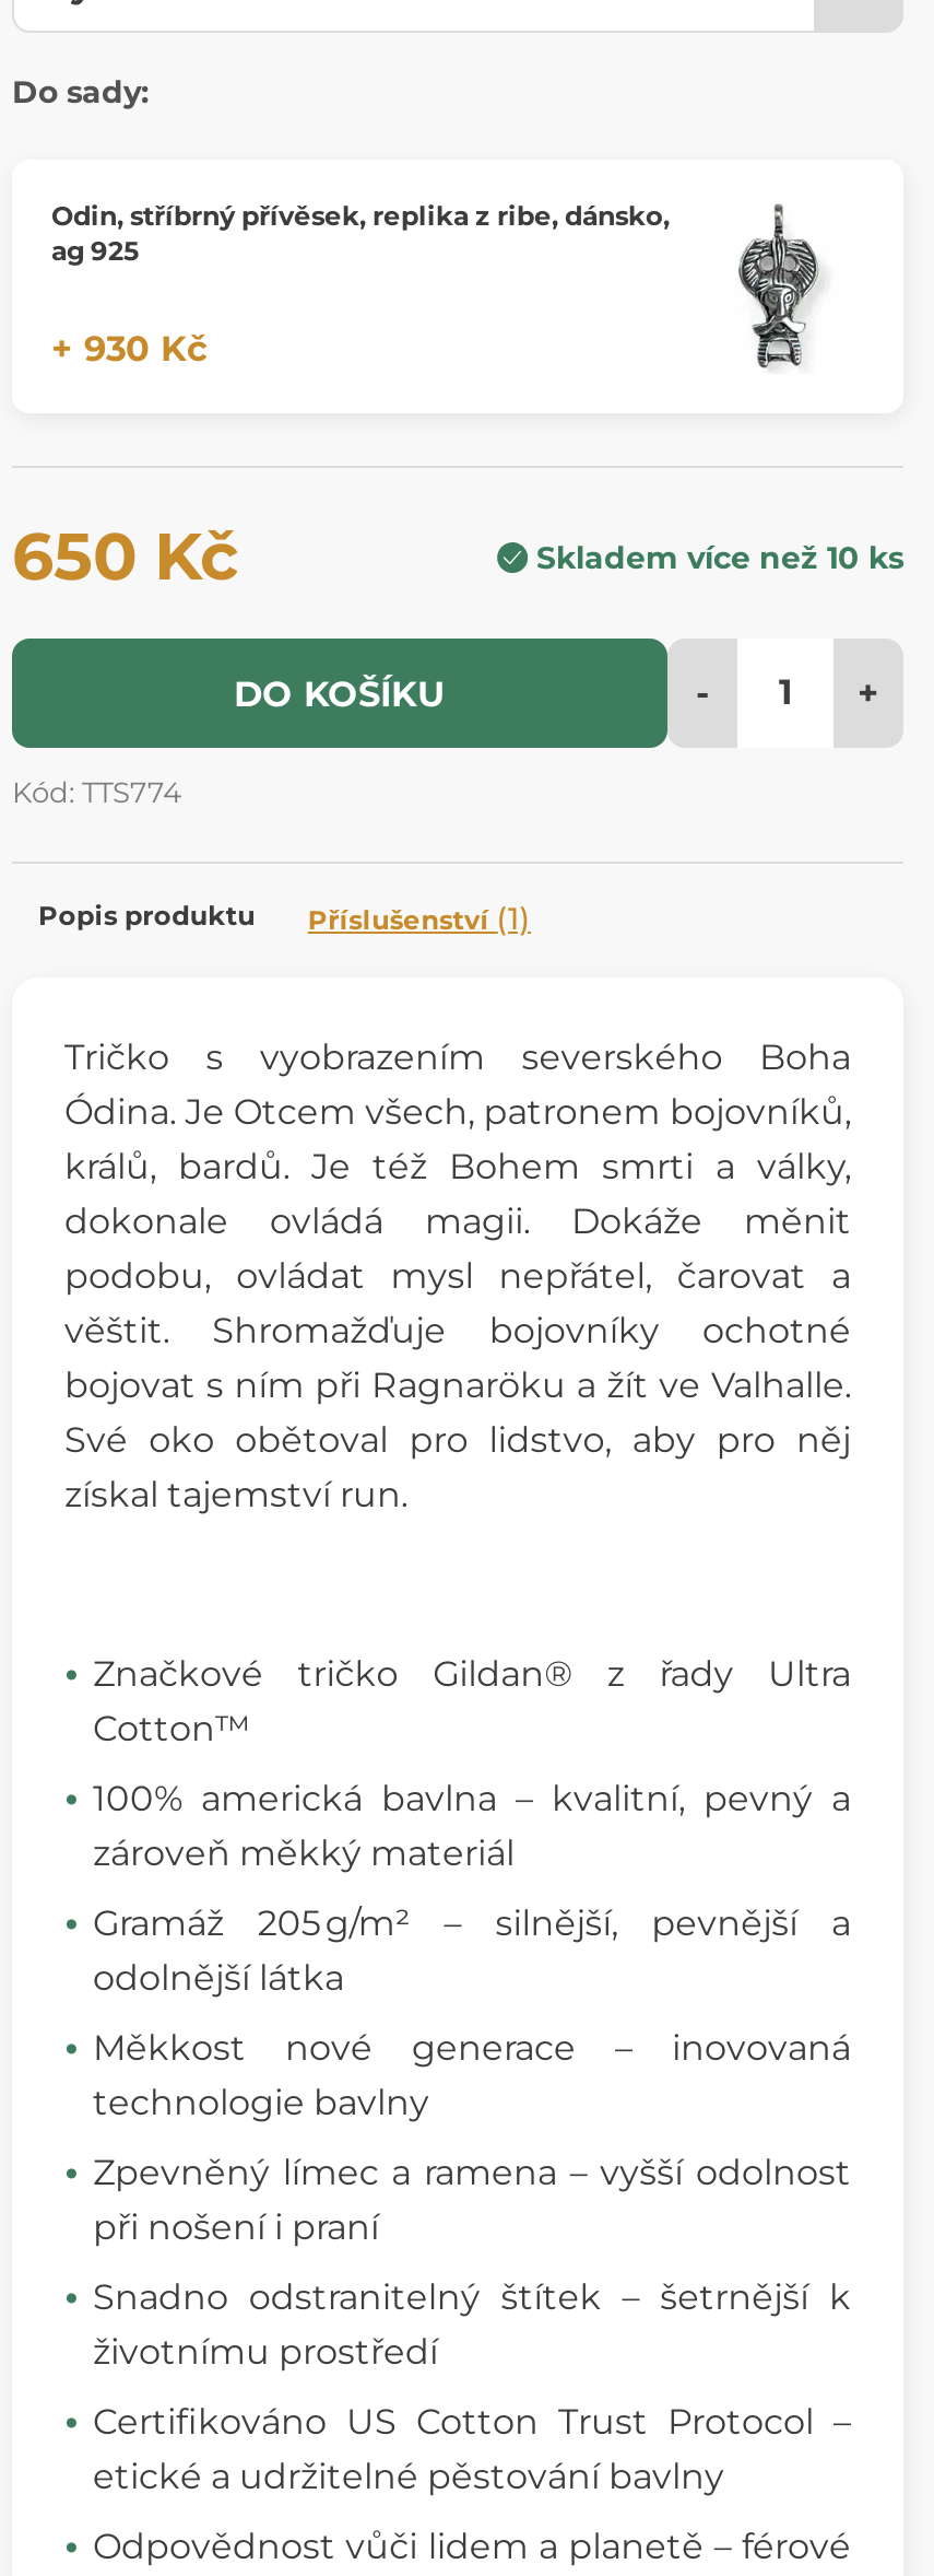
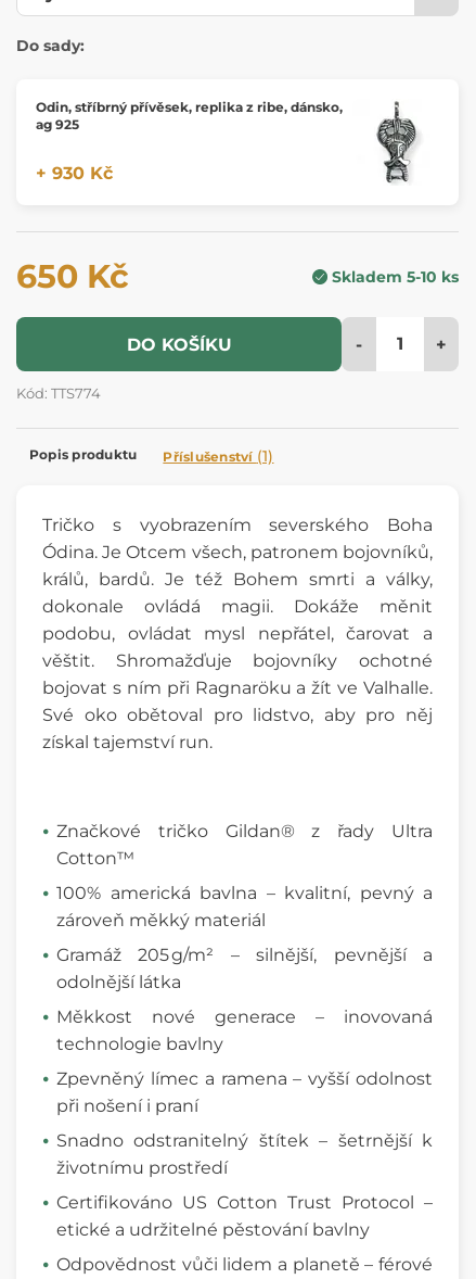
[536,537,903,576] Skladem více než 10 ks -> [332,267,459,286] Skladem 5-10 ks

